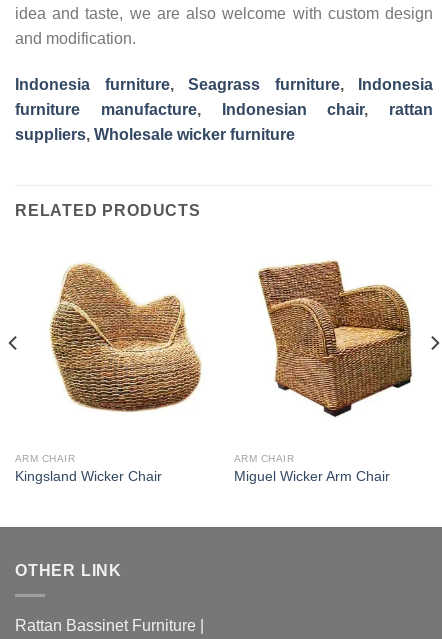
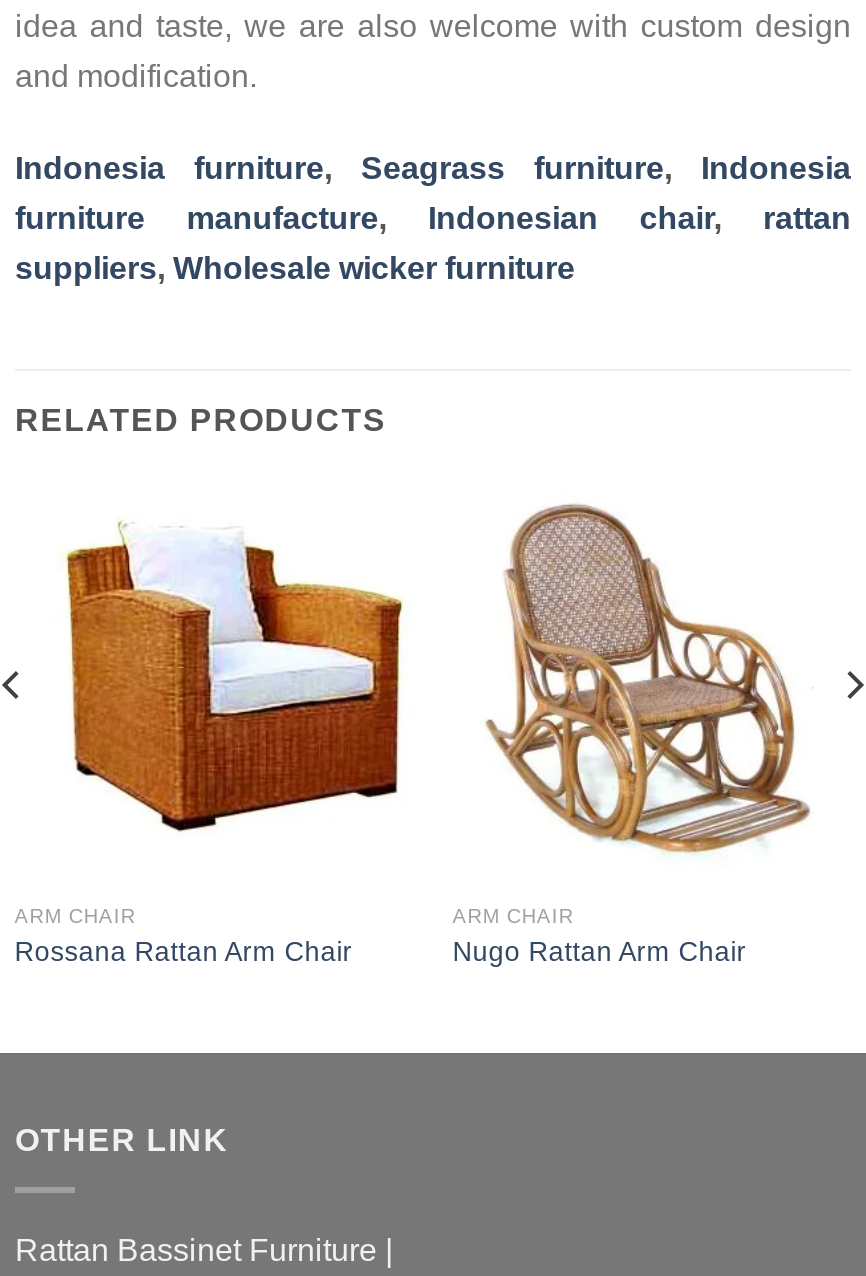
[251,253,413,427] [image] -> [485,503,811,855] [image]
[41,262,209,416] [image] -> [63,521,405,833] [image]
[15,469,162,484] Kingsland Wicker Chair -> [15,938,353,968] Rossana Rattan Arm Chair
[234,469,390,484] Miguel Wicker Arm Chair -> [453,938,747,968] Nugo Rattan Arm Chair

